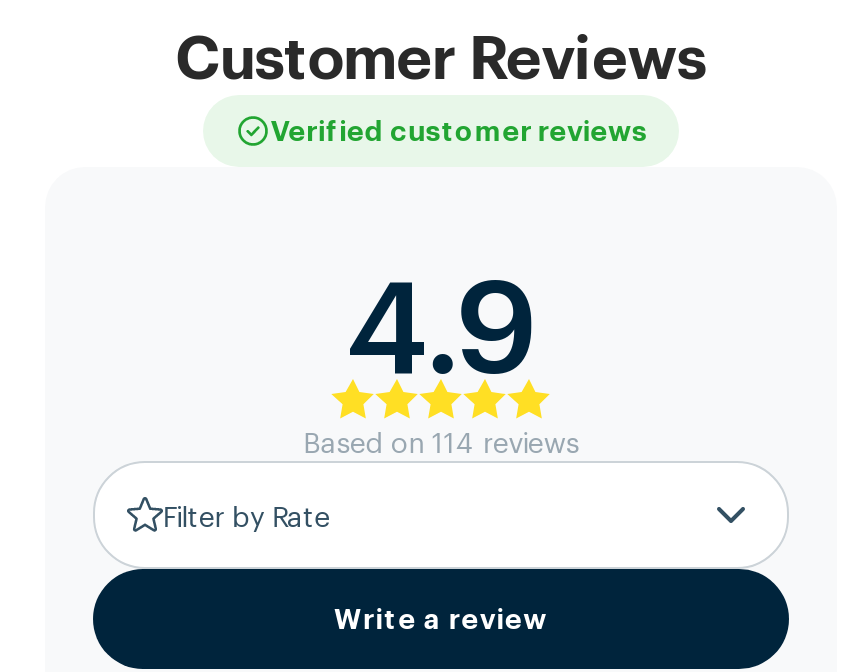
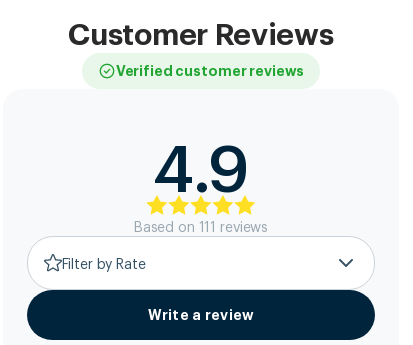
[303,421,579,459] Based on 114 reviews -> [134,216,268,235] Based on 111 reviews

